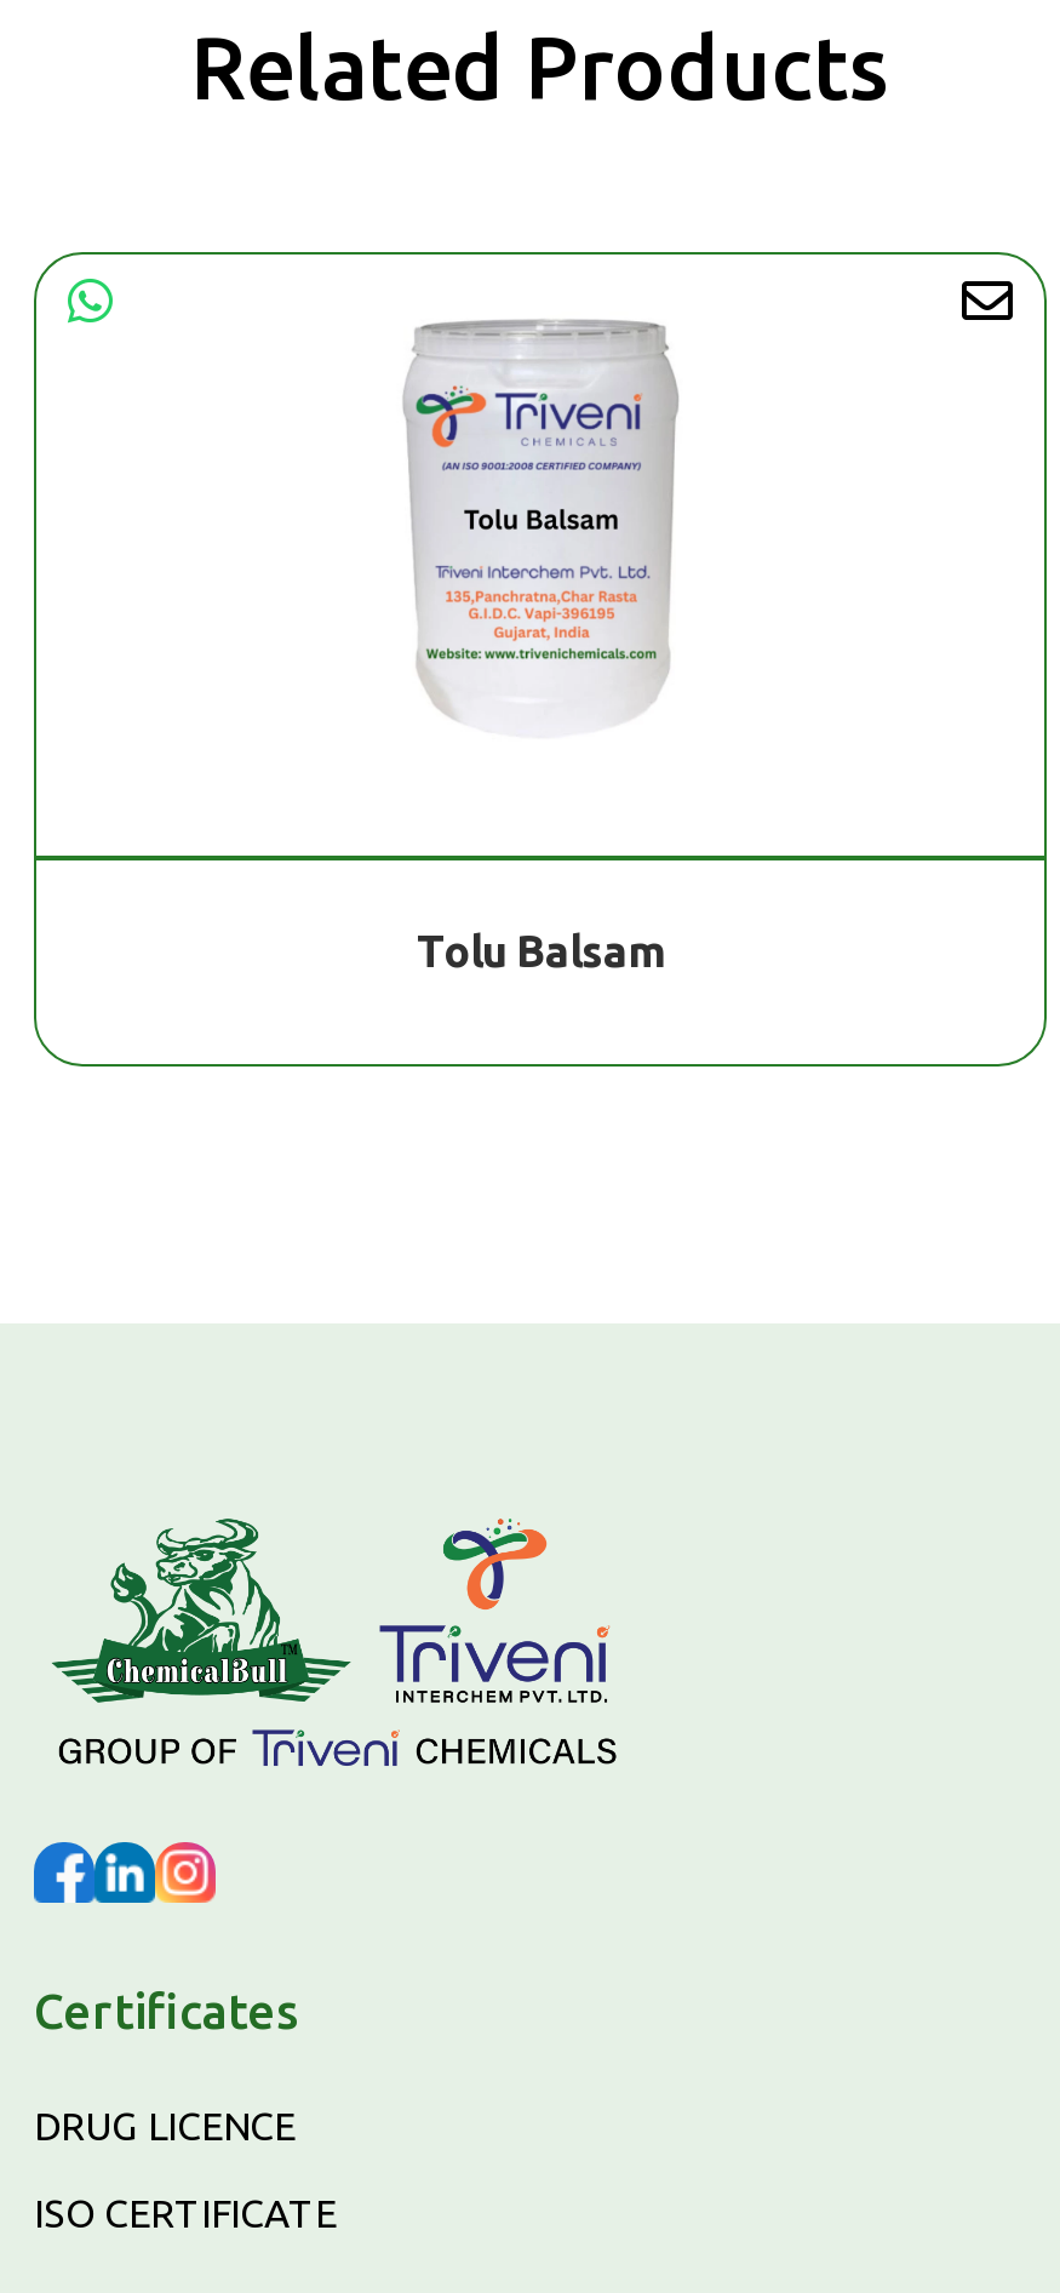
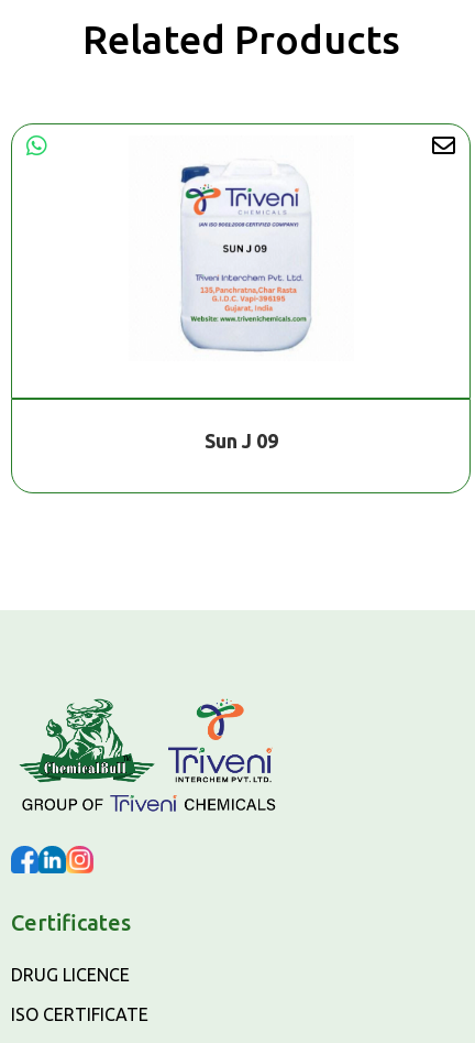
[402,318,695,754] [image] -> [179,154,312,352] [image]
[417,925,664,973] Tolu Balsam -> [204,429,278,451] Sun J 09

